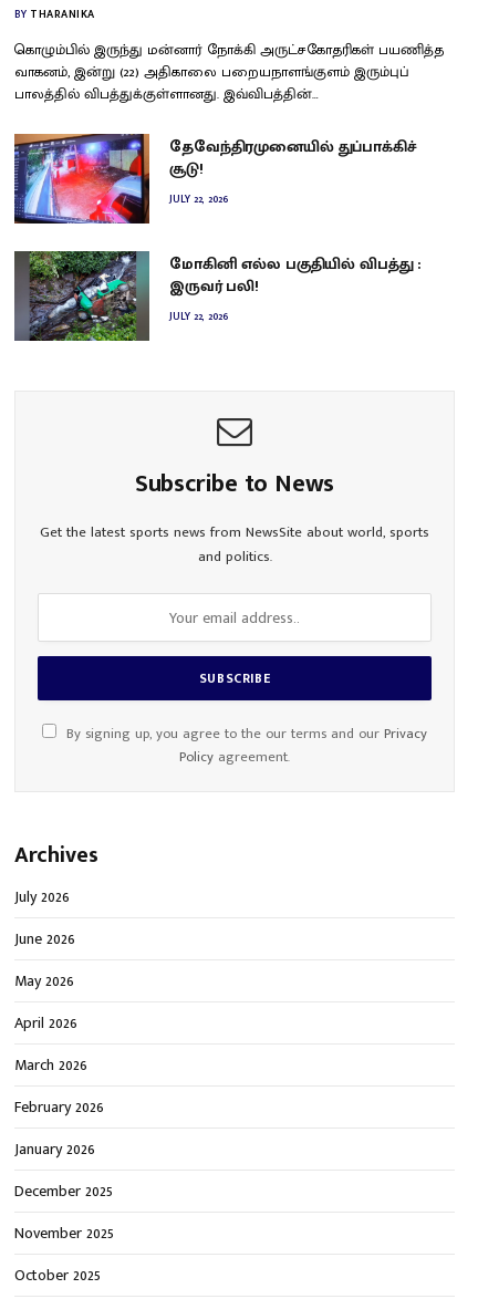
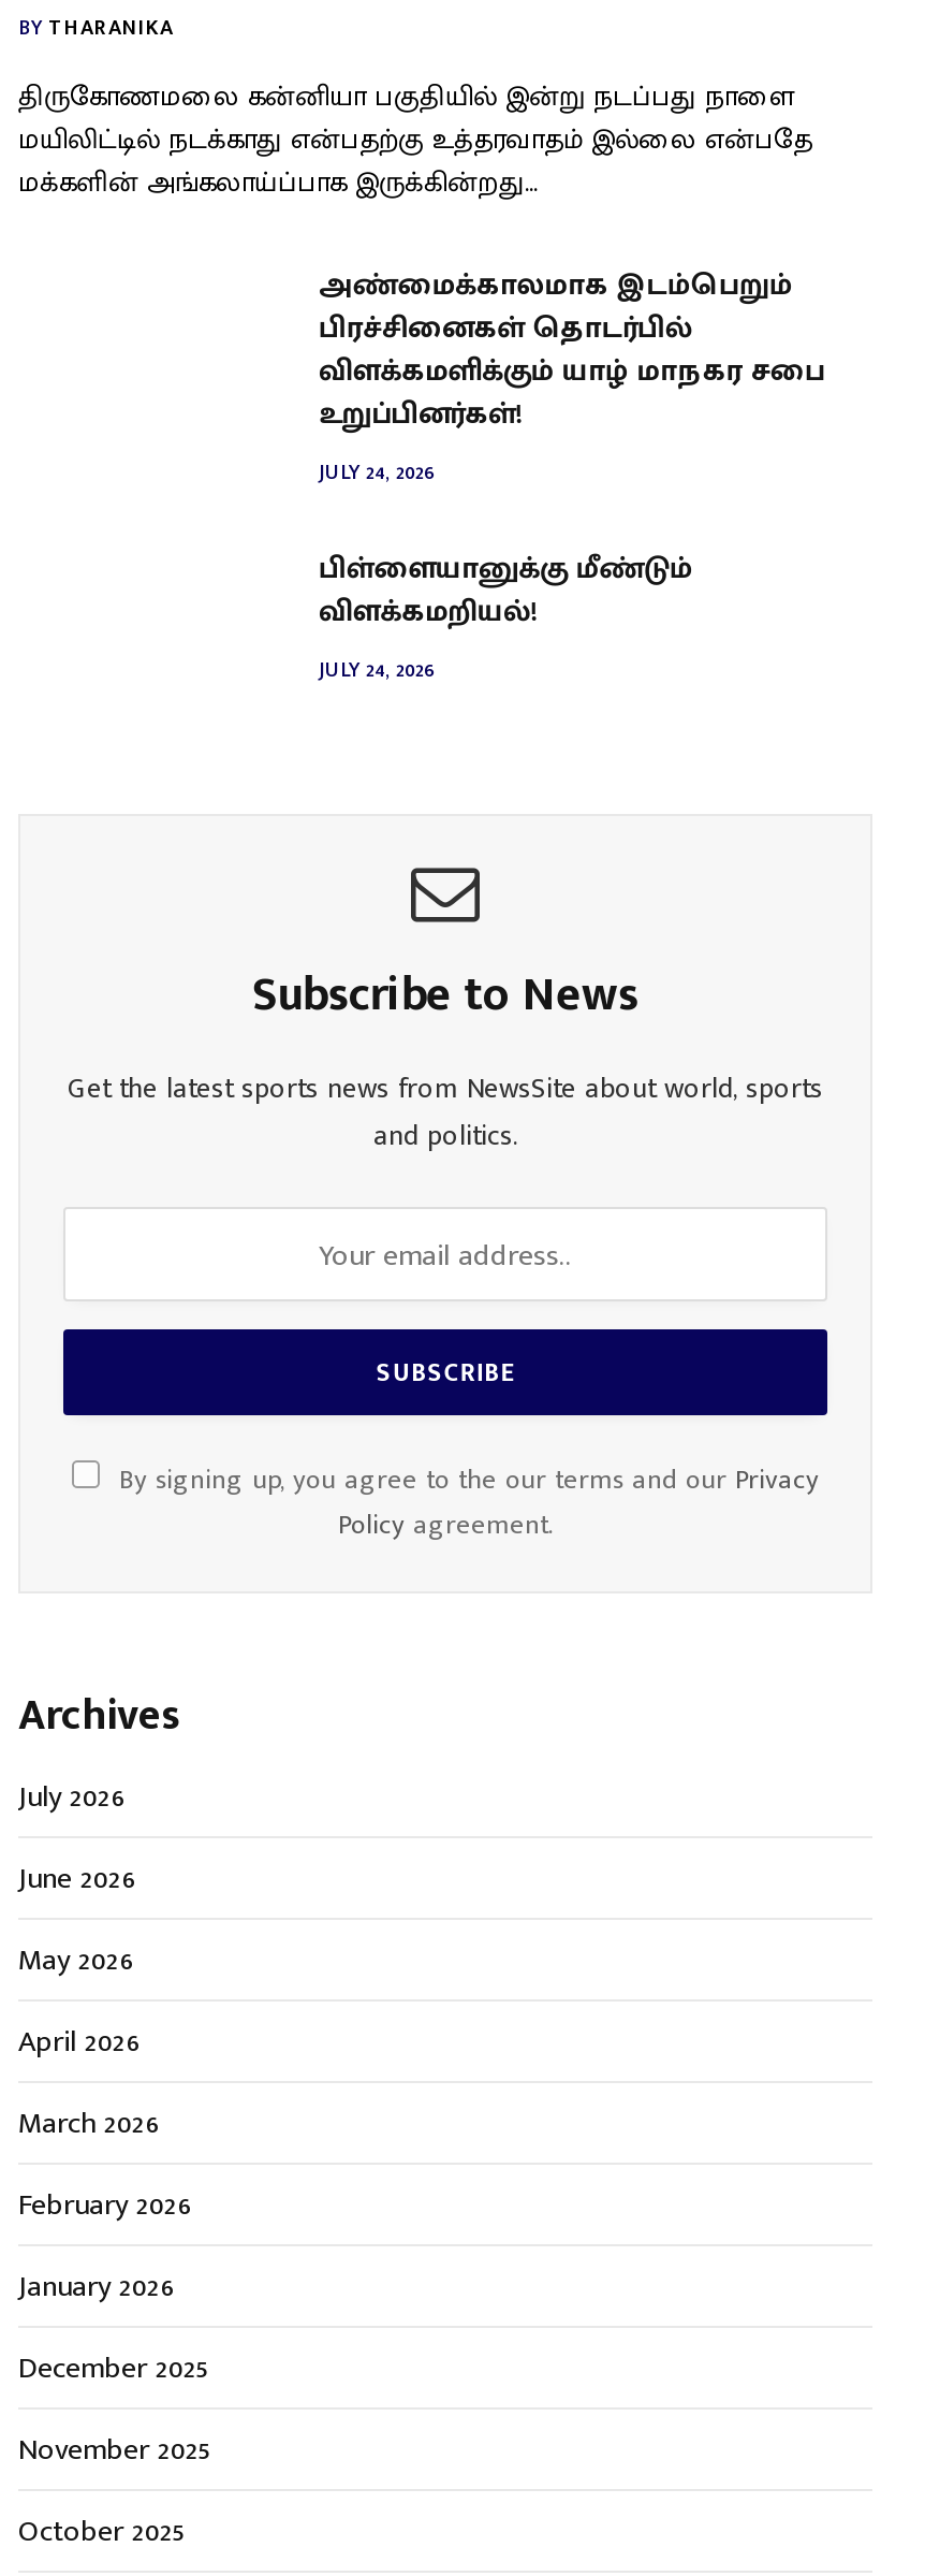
[14,37,444,106] கொழும்பில் இருந்து மன்னார் நோக்கி அருட்சகோதரிகள் பயணித்த | வாகனம், இன்று (22) அதிகாலை பறையநாளங்குளம் இரும்புப் | பாலத்தில் விபத்துக்குள்ளானது. இவ்விபத்தின்… -> [18,72,812,206] திருகோணமலை கன்னியா பகுதியில் இன்று நடப்பது நாளை | மயிலிட்டில் நடக்காது என்பதற்கு உத்தரவாதம் இல்லை என்பதே | மக்களின் அங்கலாய்ப்பாக இருக்கின்றது…
[13,133,150,225] [image] -> none
[169,134,417,208] தேவேந்திரமுனையில் துப்பாக்கிச் | சூடு! | JULY 22, 2026 -> [319,259,826,489] அண்மைக்காலமாக இடம்பெறும் | பிரச்சினைகள் தொடர்பில் | விளக்கமளிக்கும் யாழ் மாநகர சபை | உறுப்பினர்கள்! | JULY 24, 2026
[13,250,150,342] [image] -> none
[169,251,422,325] மோகினி எல்ல பகுதியில் விபத்து : | இருவர் பலி! | JULY 22, 2026 -> [319,543,693,687] பிள்ளையானுக்கு மீண்டும் | விளக்கமறியல்! | JULY 24, 2026

